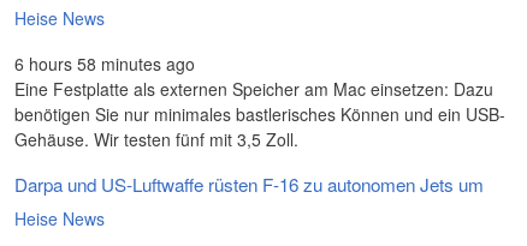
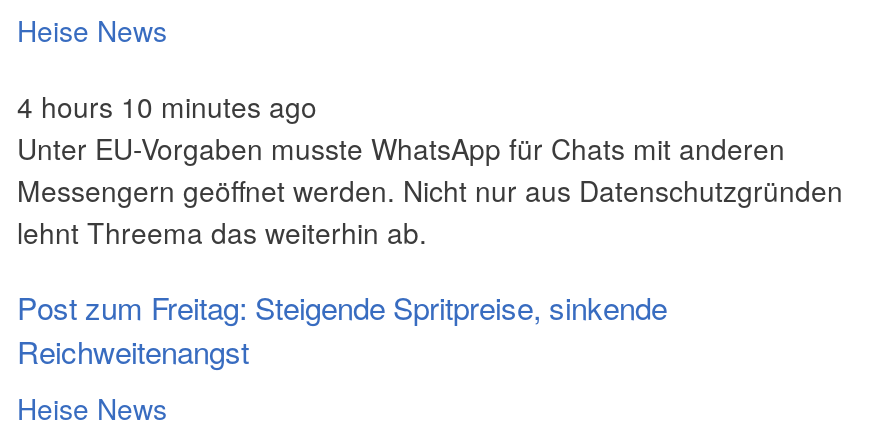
[14,51,505,151] 6 hours 58 minutes ago | Eine Festplatte als externen Speicher am Mac einsetzen: Dazu | benötigen Sie nur minimales bastlerisches Können und ein USB- | Gehäuse. Wir testen fünf mit 3,5 Zoll. -> [17,85,843,251] 4 hours 10 minutes ago | Unter EU-Vorgaben musste WhatsApp für Chats mit anderen | Messengern geöffnet werden. Nicht nur aus Datenschutzgründen | lehnt Threema das weiterhin ab.
[14,170,484,197] Darpa und US-Luftwaffe rüsten F-16 zu autonomen Jets um -> [17,284,667,372] Post zum Freitag: Steigende Spritpreise, sinkende | Reichweitenangst

